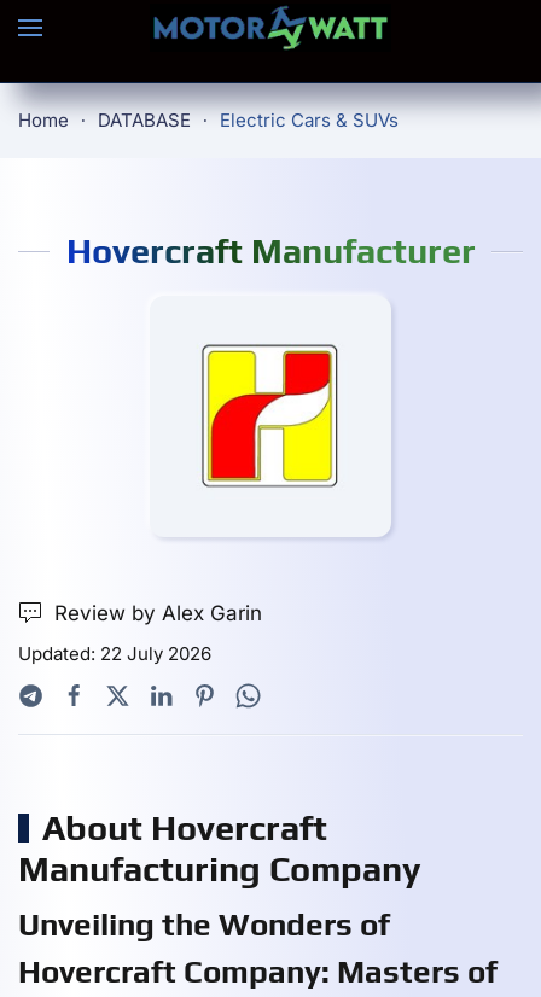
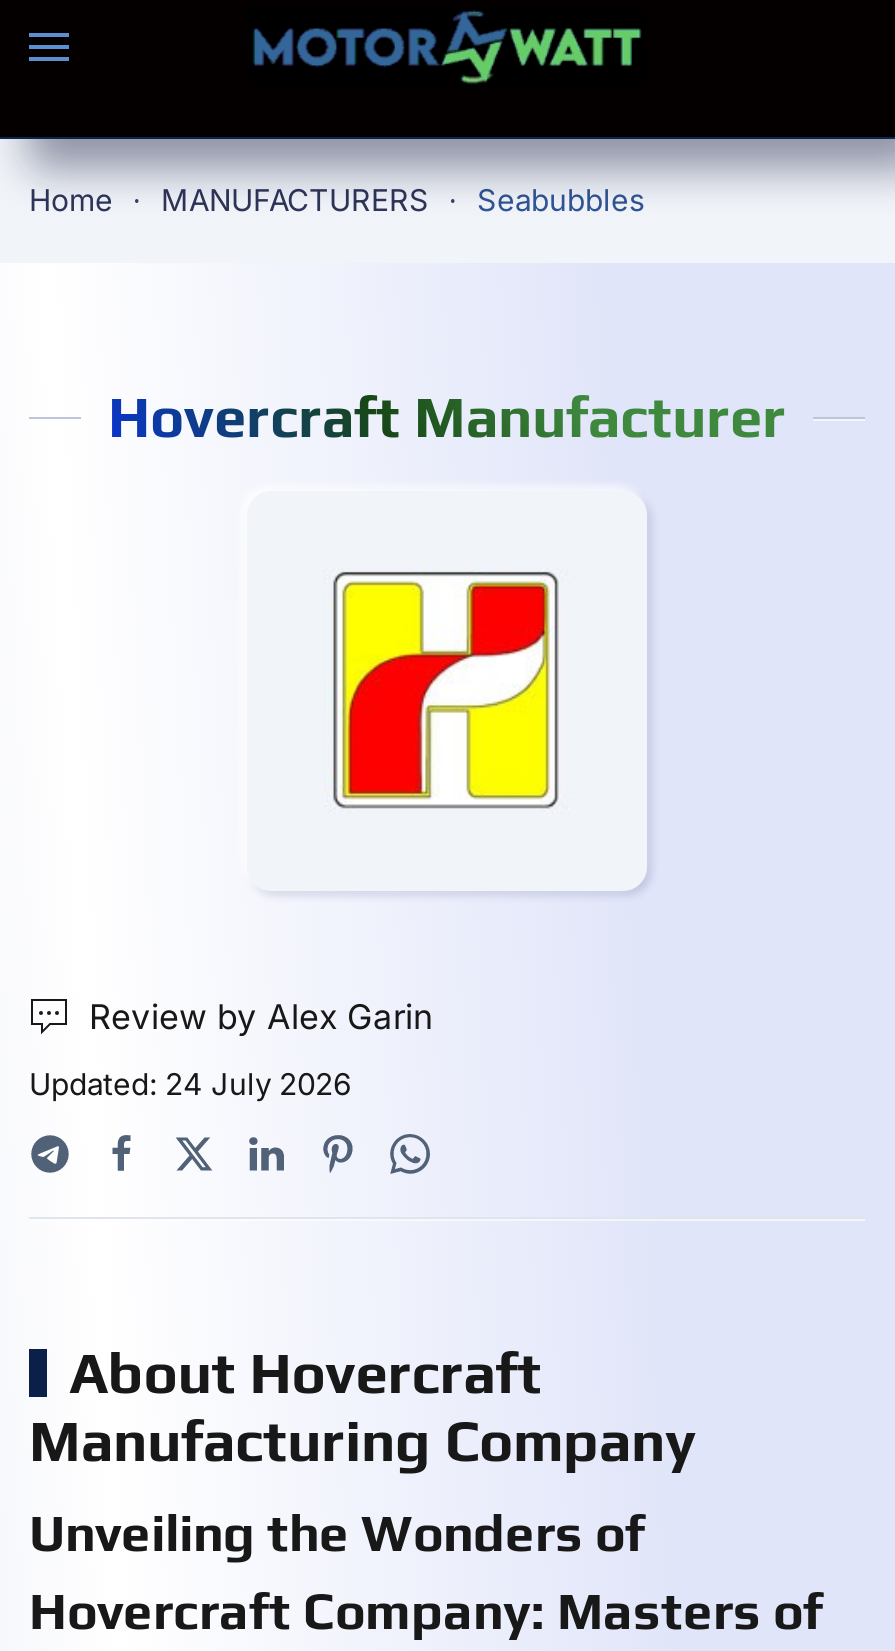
[98,109,399,132] DATABASE | Electric Cars & SUVs -> [161,181,645,219] MANUFACTURERS | Seabubbles
[18,642,211,665] Updated: 22 July 2026 -> [29,1065,351,1103] Updated: 24 July 2026

